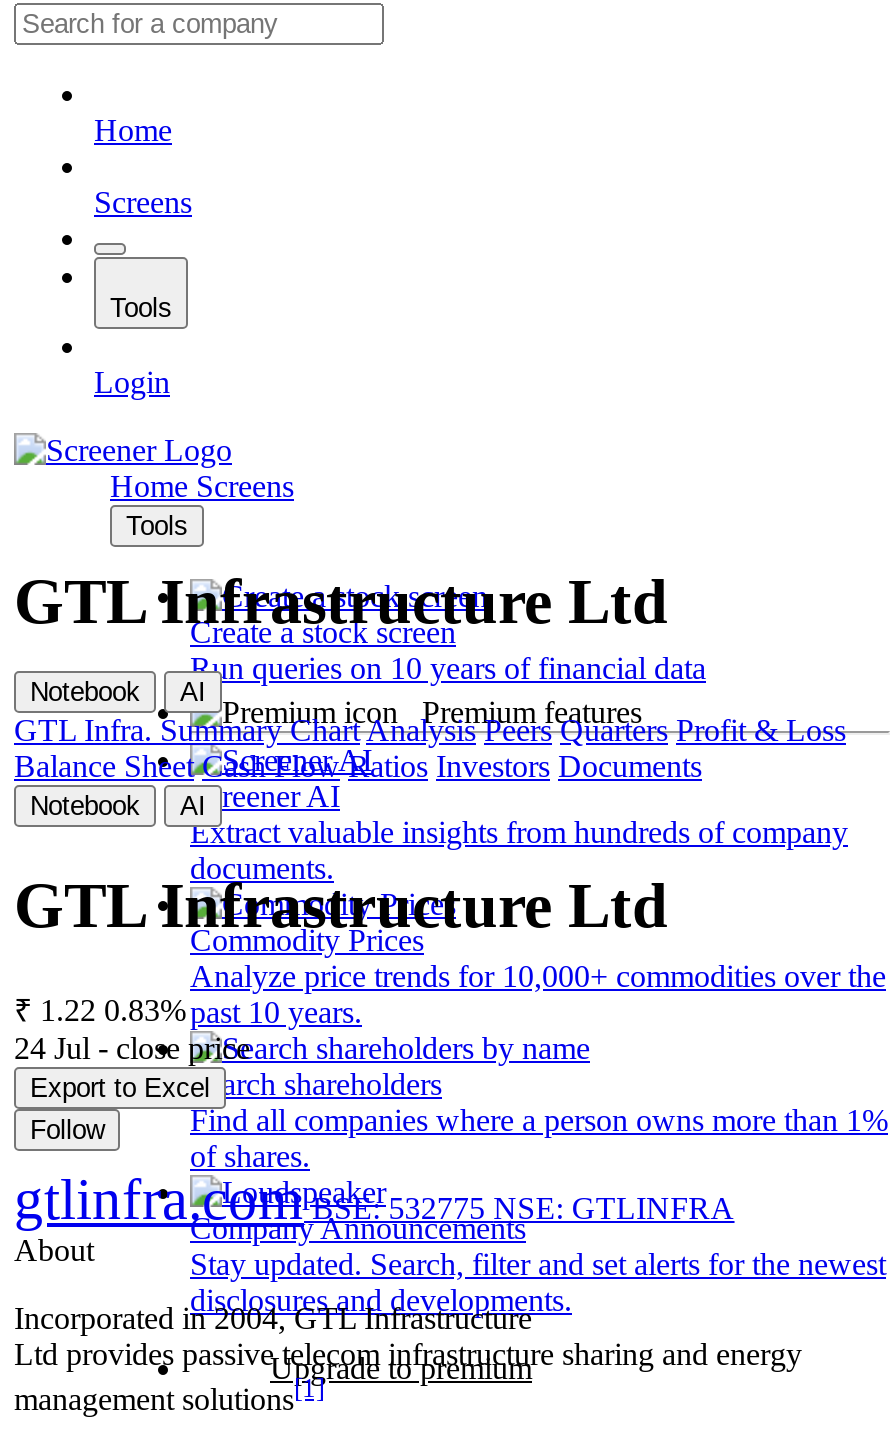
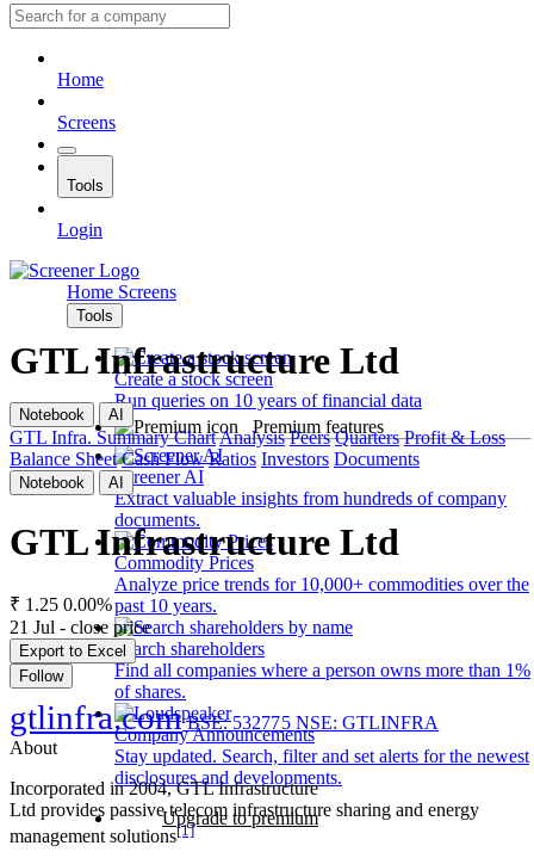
[14,993,362,1029] ₹ 1.22 0.83% past 10 years. -> [10,594,217,616] ₹ 1.25 0.00% past 10 years.
[14,1031,250,1065] 24 Jul - close price -> [10,617,150,637] 21 Jul - close price

